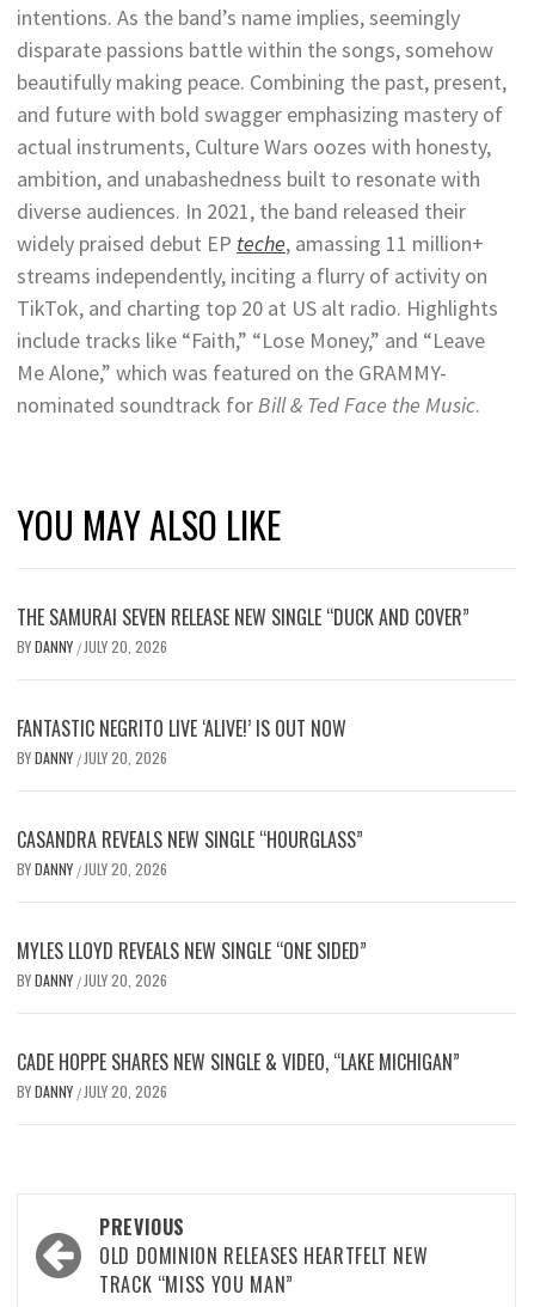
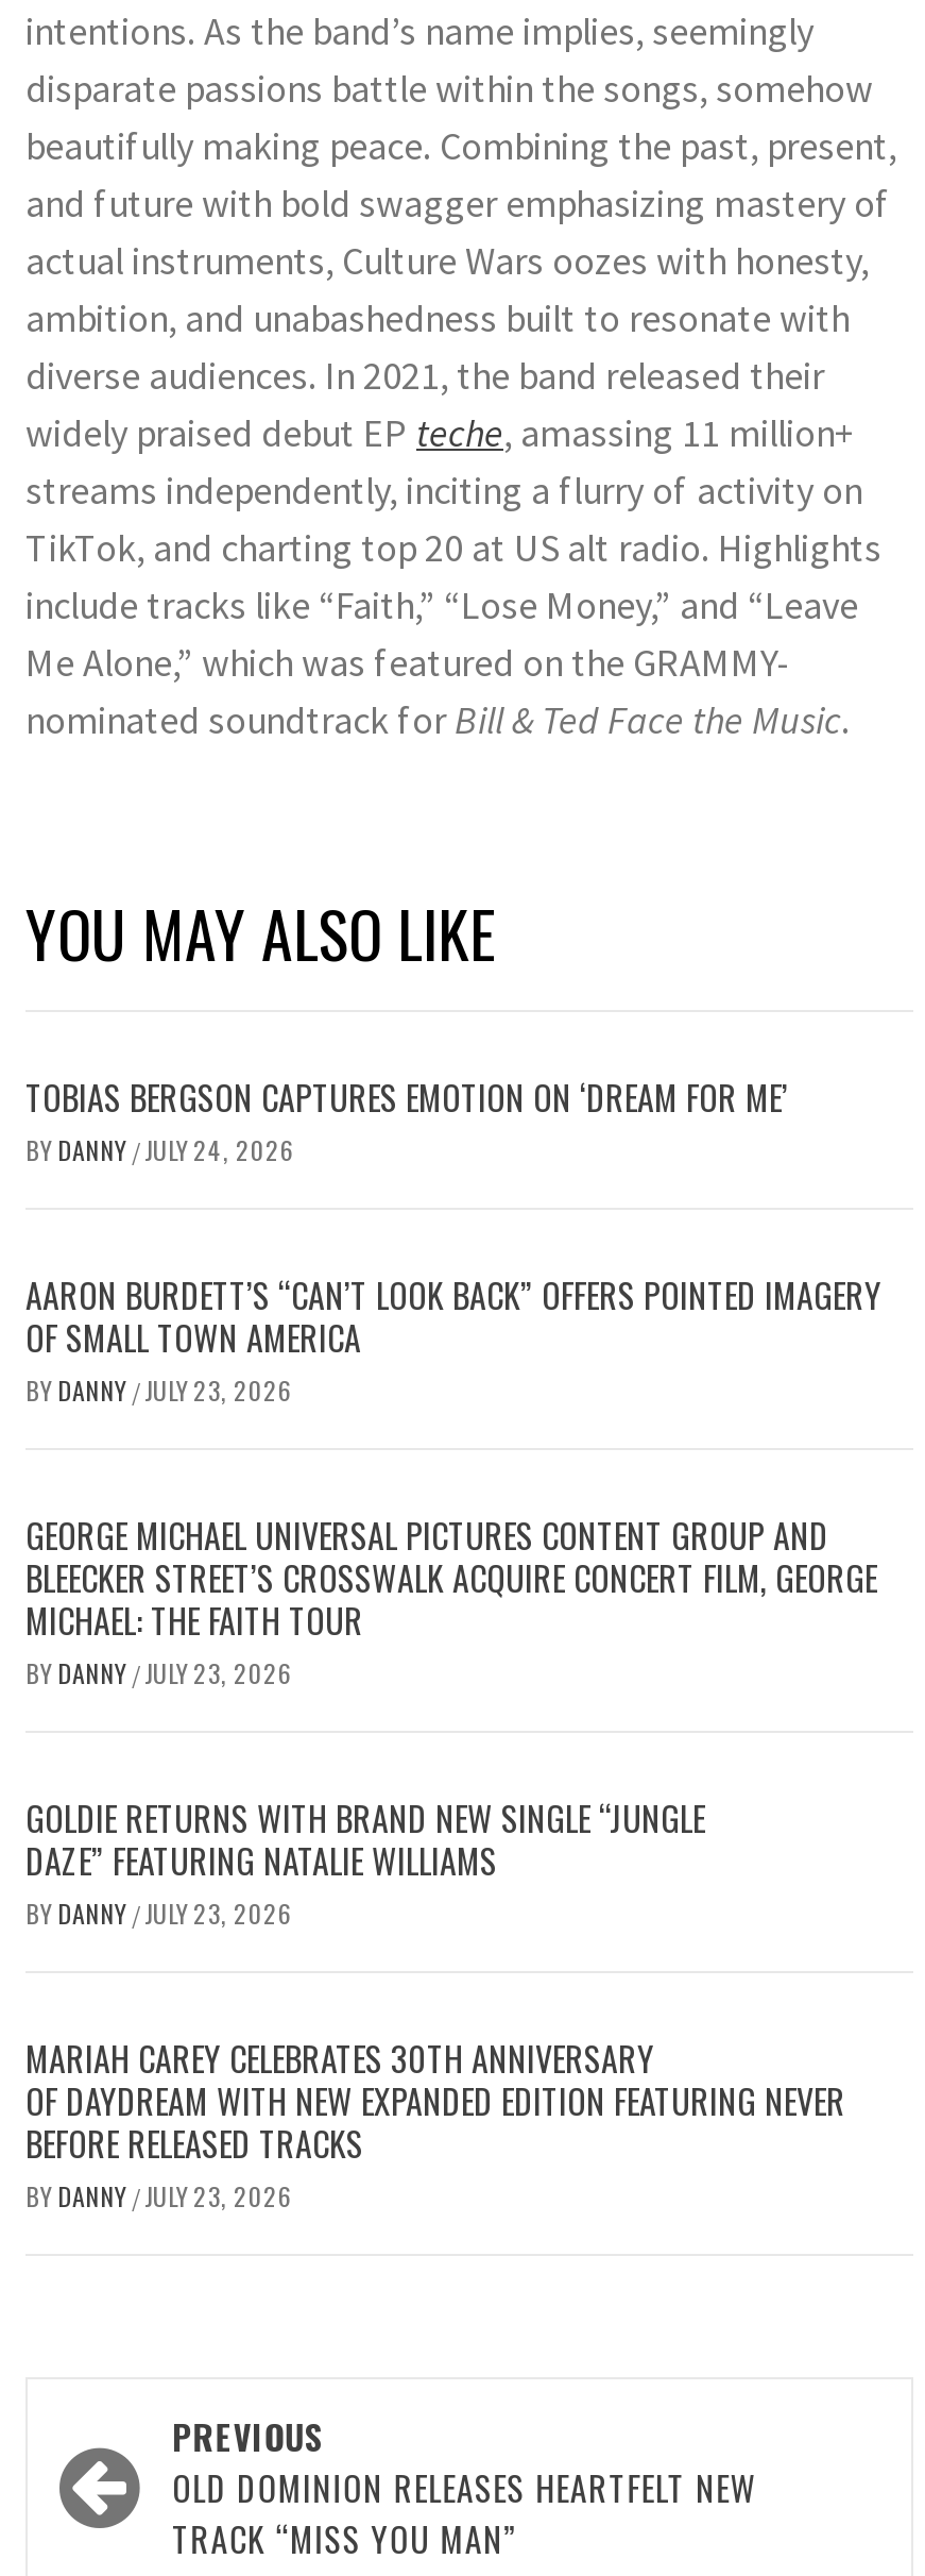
[17,602,469,656] THE SAMURAI SEVEN RELEASE NEW SINGLE “DUCK AND COVER” | BY DANNY / JULY 20, 2026 -> [25,1071,788,1167] TOBIAS BERGSON CAPTURES EMOTION ON ‘DREAM FOR ME’ | BY DANNY / JULY 24, 2026
[17,714,346,767] FANTASTIC NEGRITO LIVE ‘ALIVE!’ IS OUT NOW | BY DANNY / JULY 20, 2026 -> [25,1269,881,1407] AARON BURDETT’S “CAN’T LOOK BACK” OFFERS POINTED IMAGERY | OF SMALL TOWN AMERICA | BY DANNY / JULY 23, 2026
[17,825,363,879] CASANDRA REVEALS NEW SINGLE “HOURGLASS” | BY DANNY / JULY 20, 2026 -> [25,1509,877,1690] GEORGE MICHAEL UNIVERSAL PICTURES CONTENT GROUP AND | BLEECKER STREET’S CROSSWALK ACQUIRE CONCERT FILM, GEORGE | MICHAEL: THE FAITH TOUR | BY DANNY / JULY 23, 2026
[17,936,367,990] MYLES LLOYD REVEALS NEW SINGLE “ONE SIDED” | BY DANNY / JULY 20, 2026 -> [25,1792,705,1930] GOLDIE RETURNS WITH BRAND NEW SINGLE “JUNGLE | DAZE” FEATURING NATALIE WILLIAMS | BY DANNY / JULY 23, 2026
[17,1047,460,1101] CADE HOPPE SHARES NEW SINGLE & VIDEO, “LAKE MICHIGAN” | BY DANNY / JULY 20, 2026 -> [25,2032,845,2213] MARIAH CAREY CELEBRATES 30TH ANNIVERSARY | OF DAYDREAM WITH NEW EXPANDED EDITION FEATURING NEVER | BEFORE RELEASED TRACKS | BY DANNY / JULY 23, 2026

